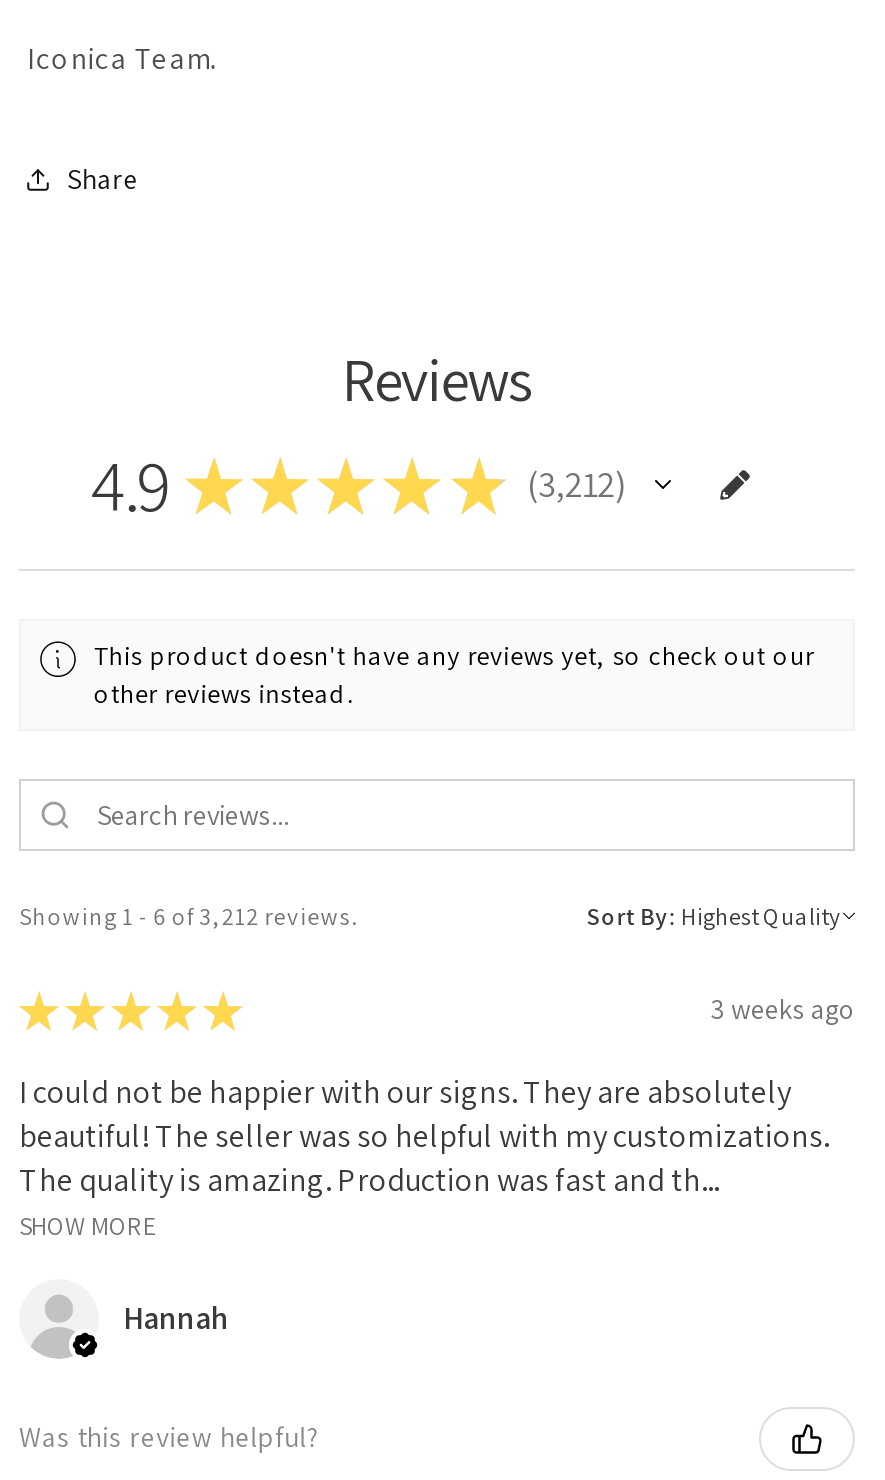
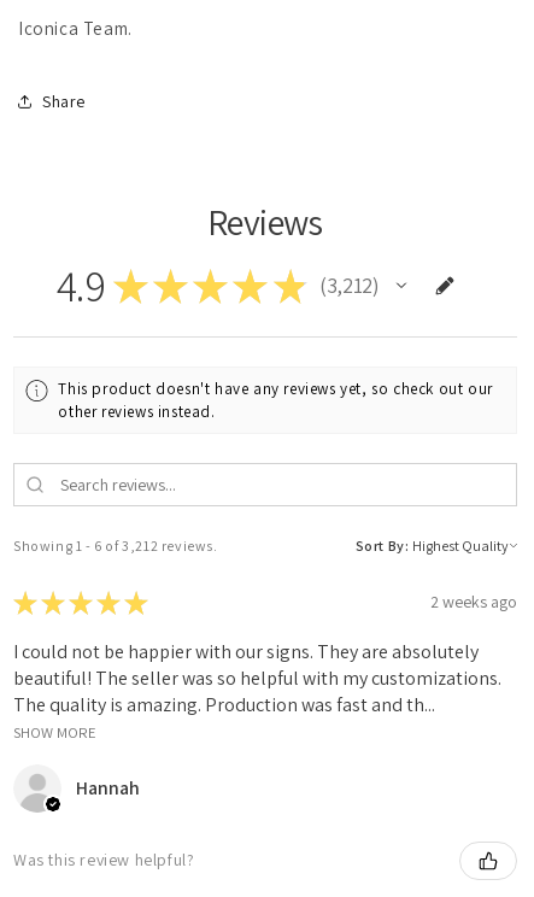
[711,991,855,1027] 3 weeks ago -> [430,591,517,613] 2 weeks ago

